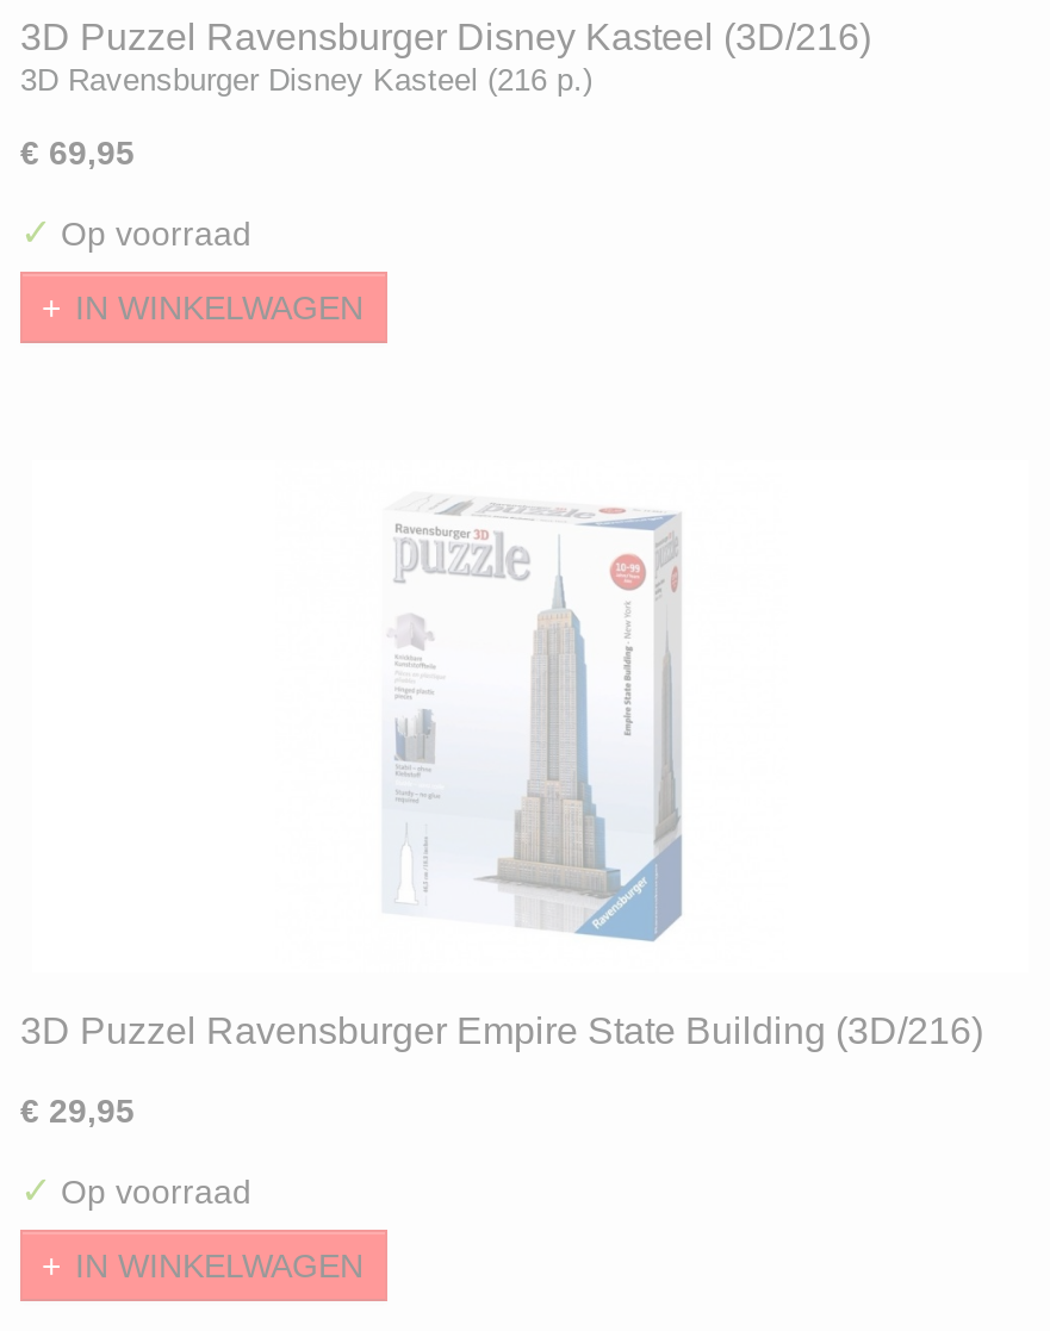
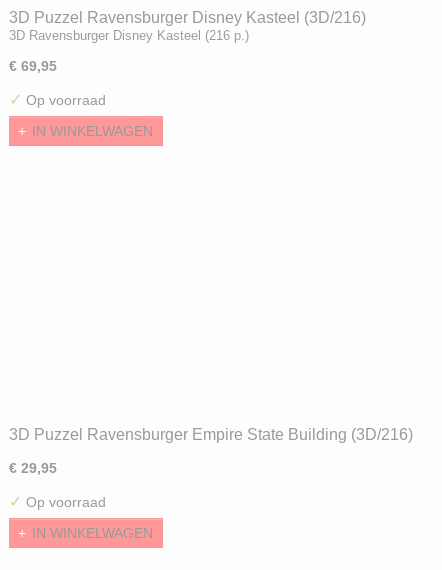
[383,496,685,944] [image] -> none

